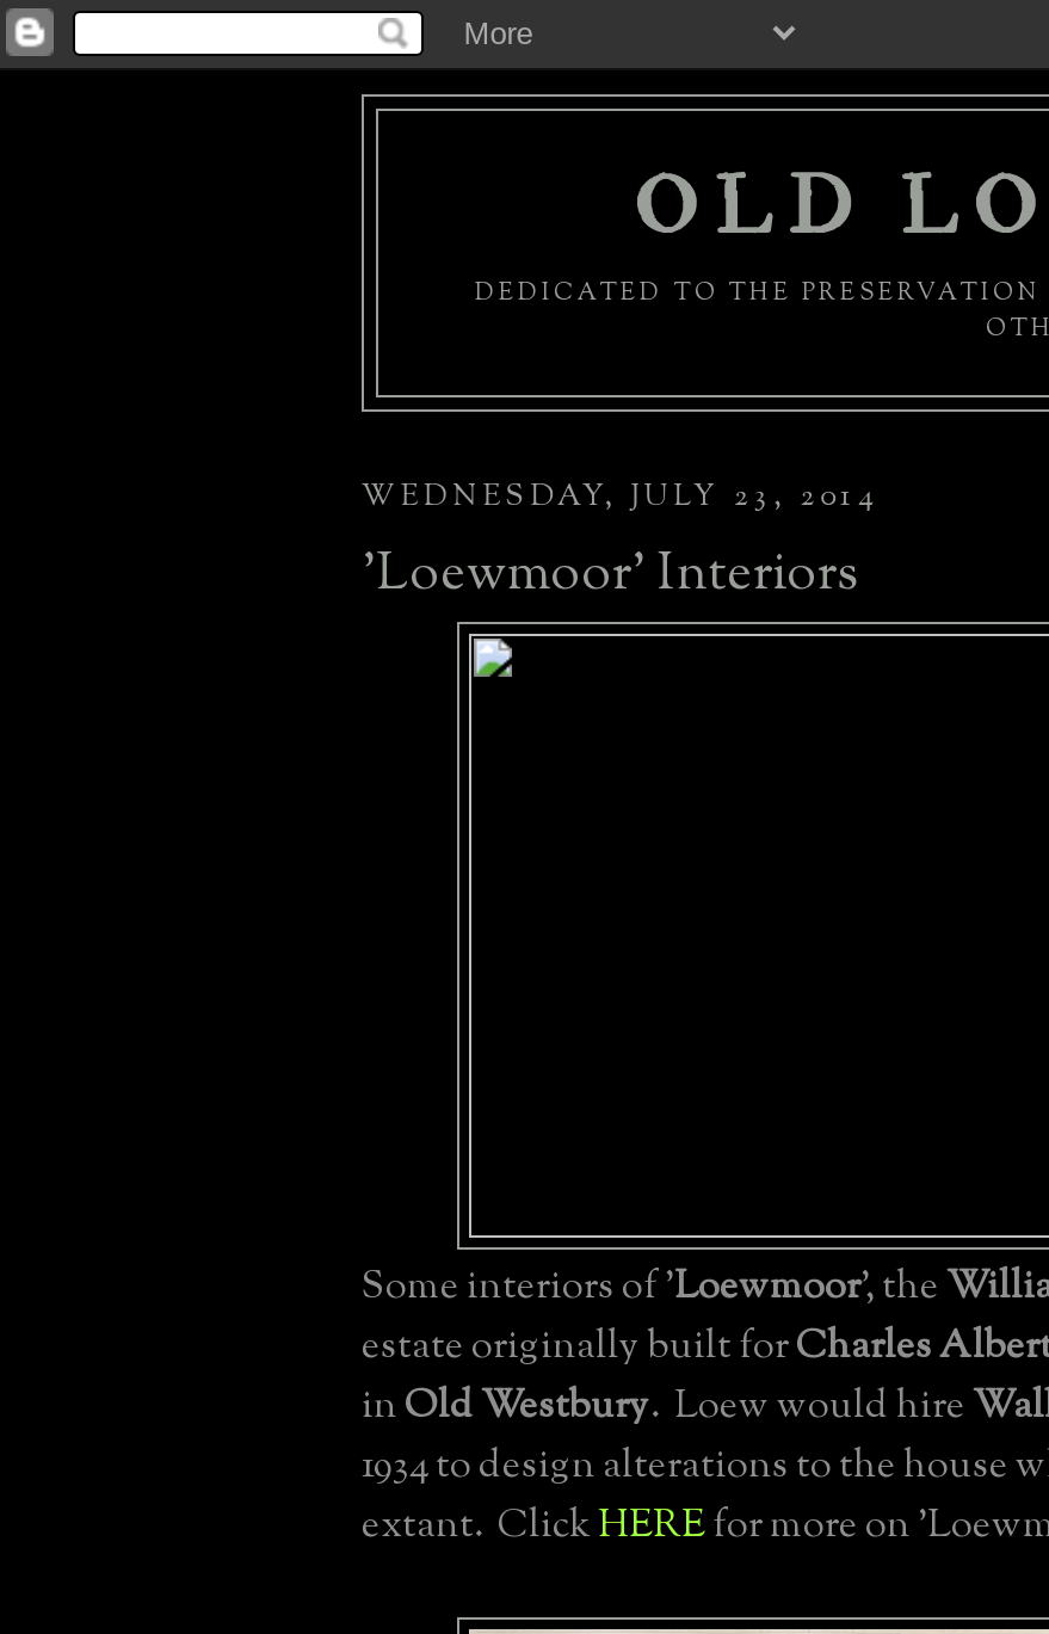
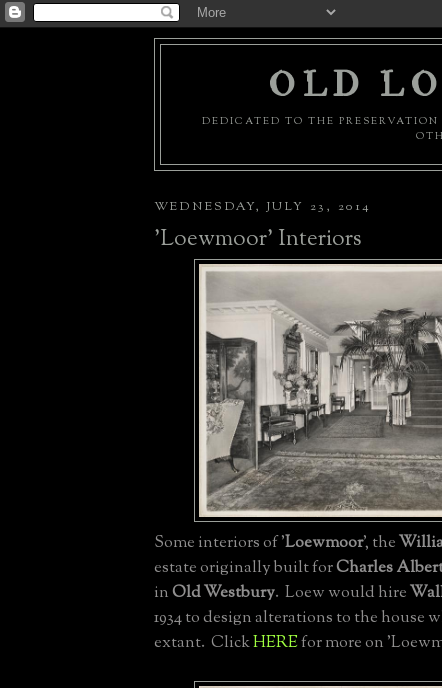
none -> [199,264,439,517] [image]

